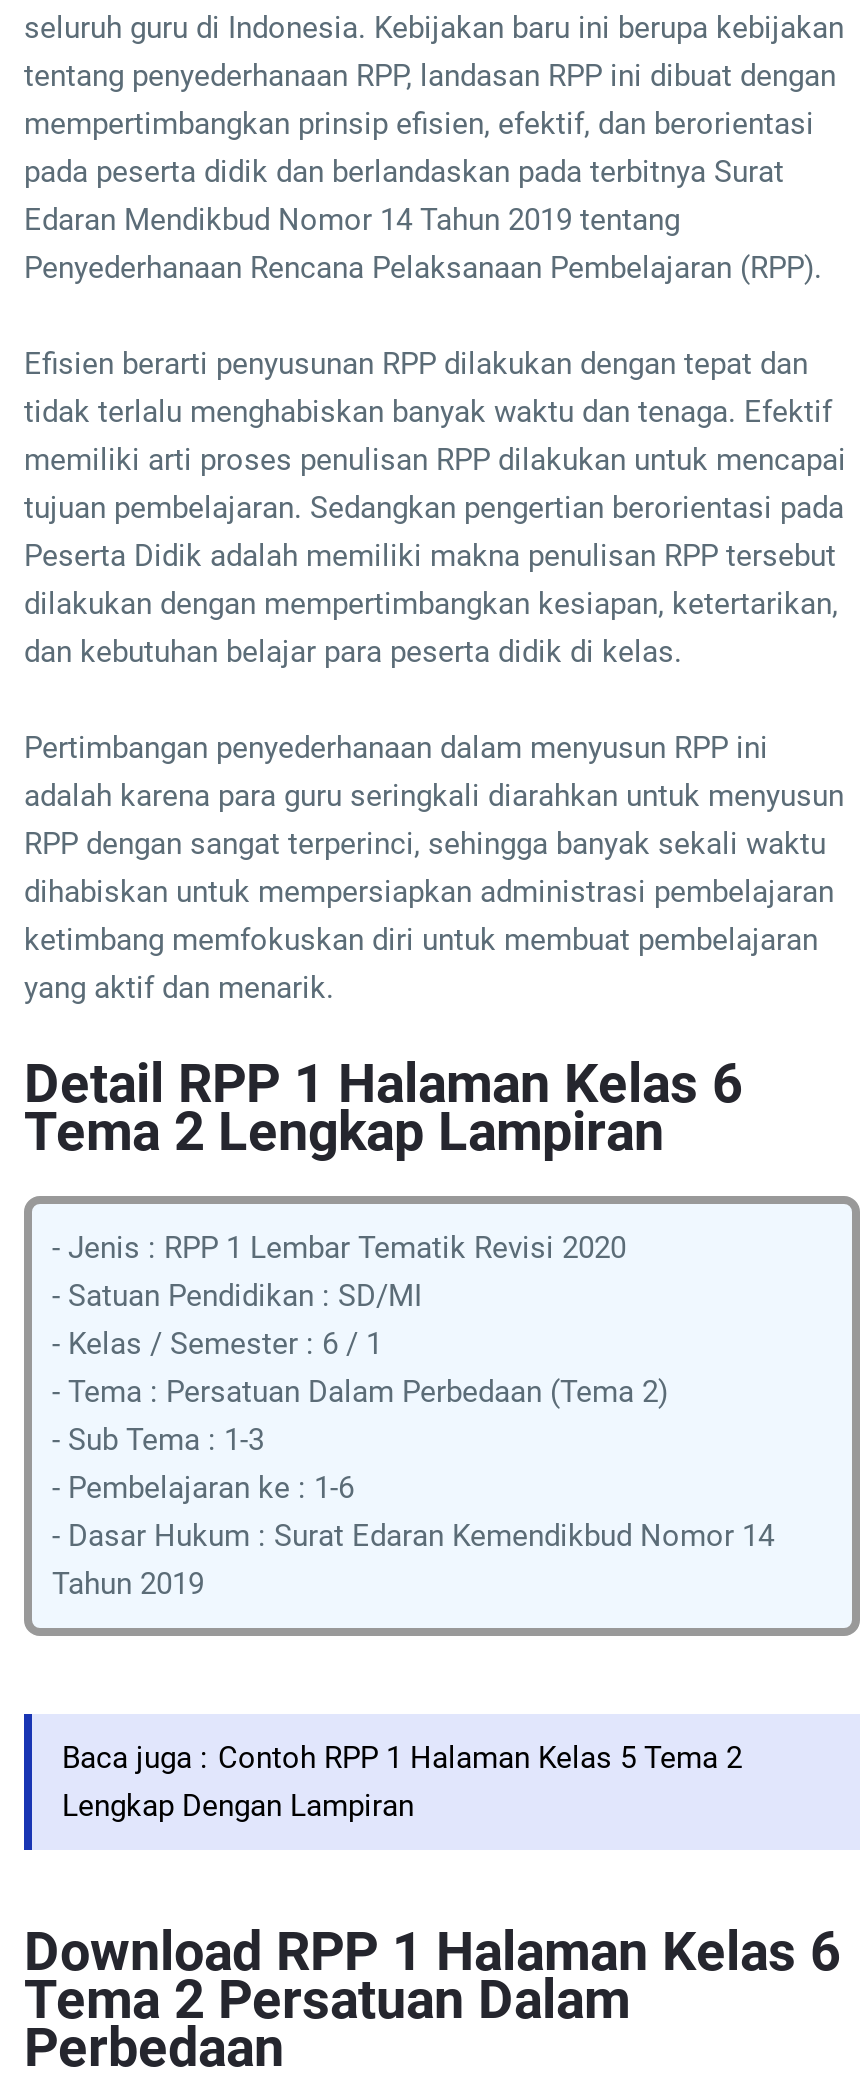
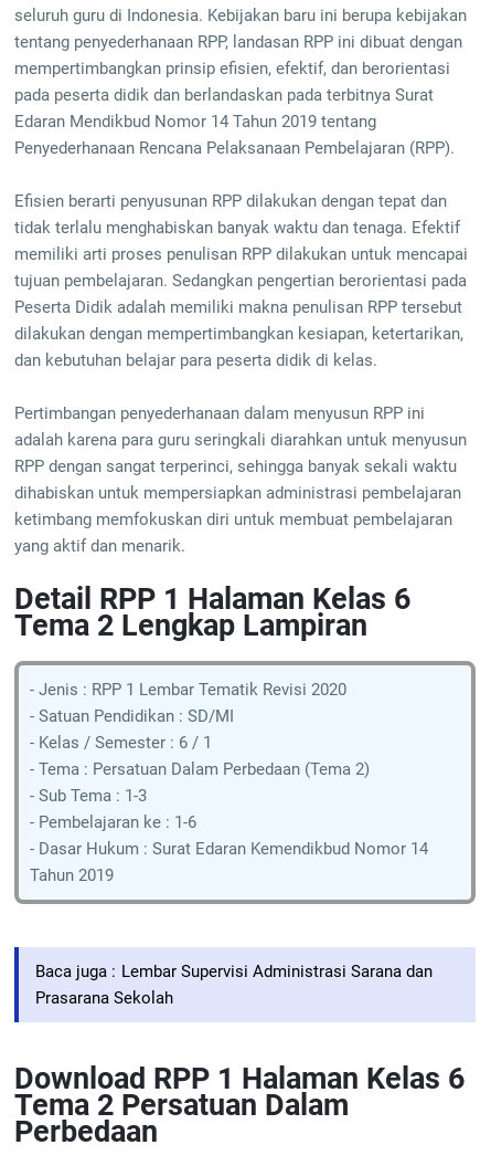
[62,1739,742,1823] Baca juga : Contoh RPP 1 Halaman Kelas 5 Tema 2 | Lengkap Dengan Lampiran -> [35,961,433,1008] Baca juga : Lembar Supervisi Administrasi Sarana dan | Prasarana Sekolah

